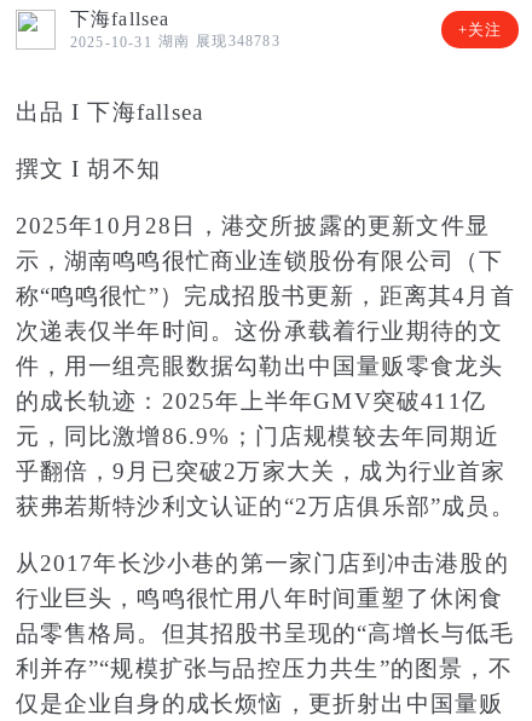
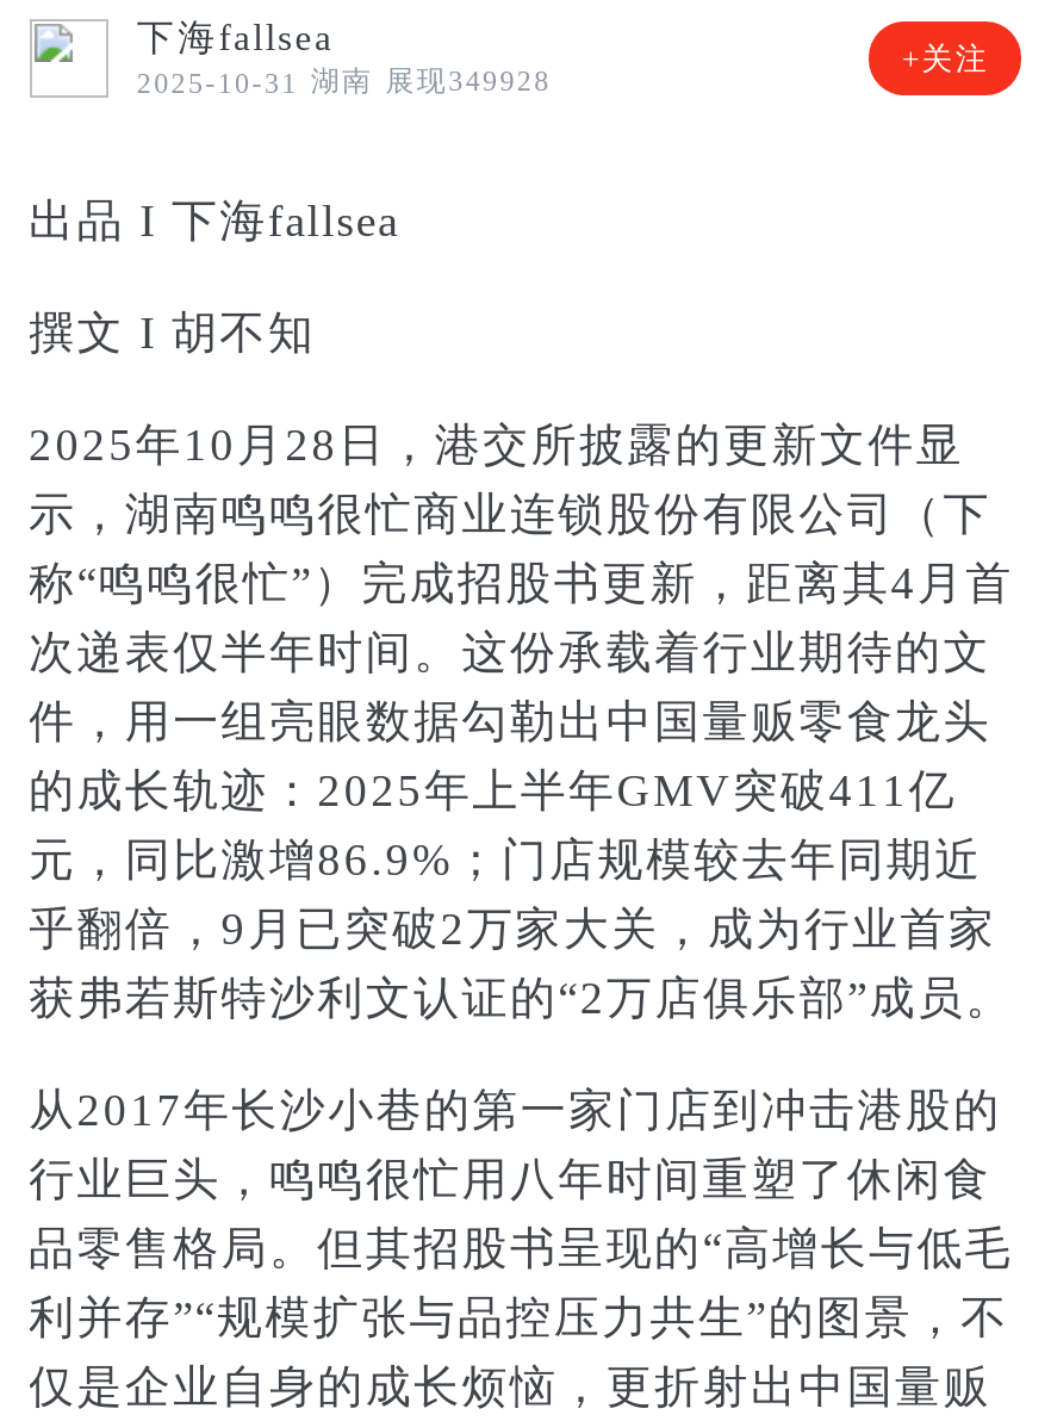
[70,33,280,50] 2025-10-31 湖南 展现348783 -> [137,65,551,99] 2025-10-31 湖南 展现349928

